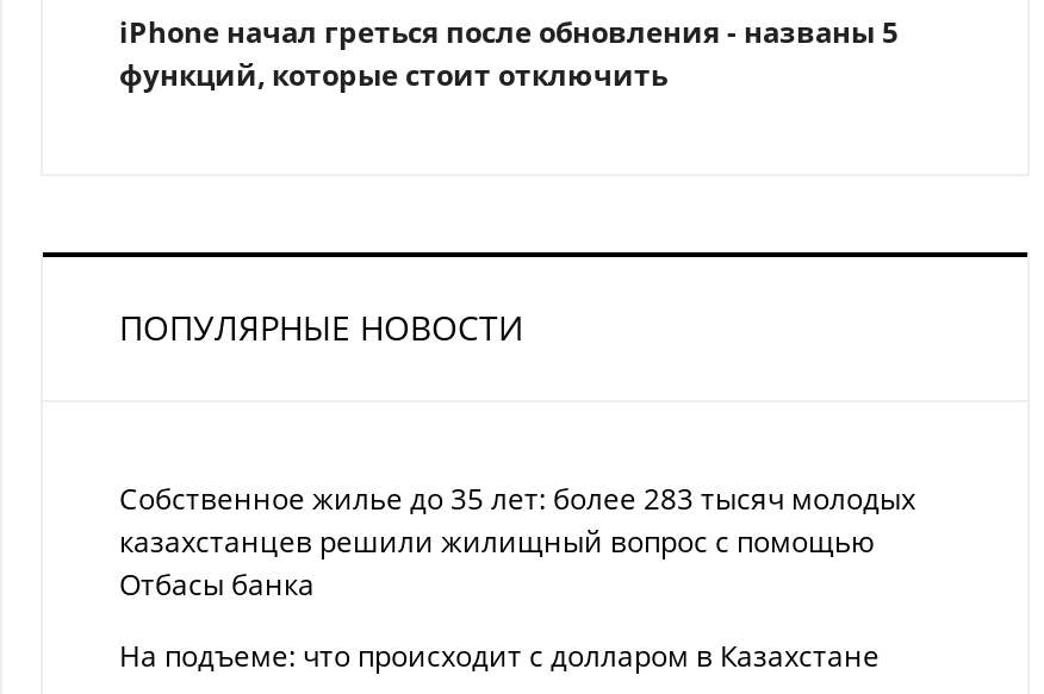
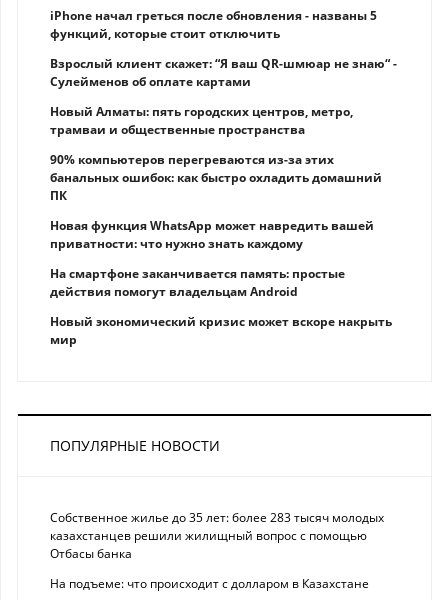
none -> [50,55,397,348] Взрослый клиент скажет: “Я ваш QR-шмюар не знаю“ - | Сулейменов об оплате картами | Новый Алматы: пять городских центров, метро, | трамваи и общественные пространства | 90% компьютеров перегреваются из-за этих | банальных ошибок: как быстро охладить домашний | ПК | Новая функция WhatsApp может навредить вашей | приватности: что нужно знать каждому | На смартфоне заканчивается память: простые | действия помогут владельцам Android | Новый экономический кризис может вскоре накрыть | мир

